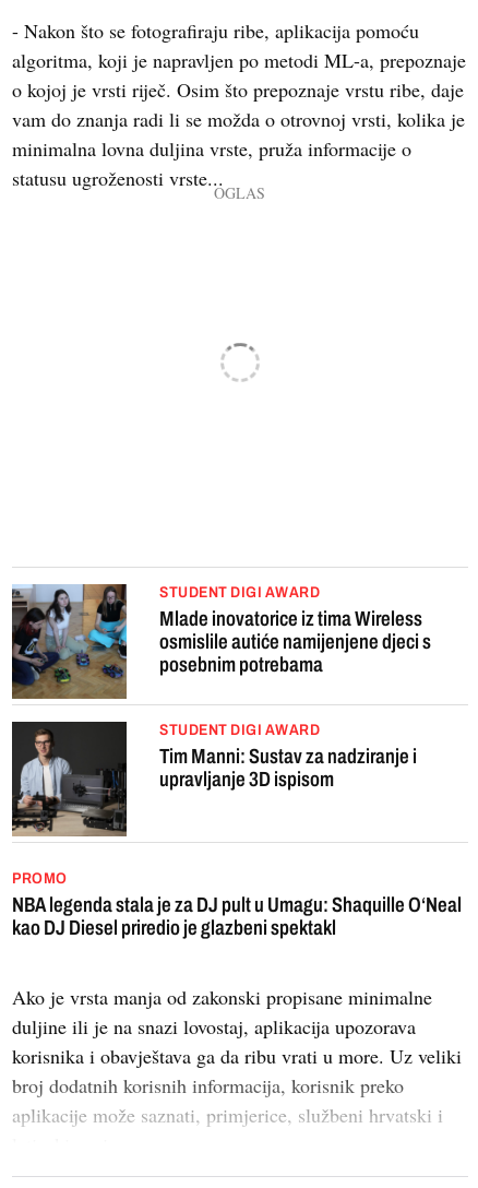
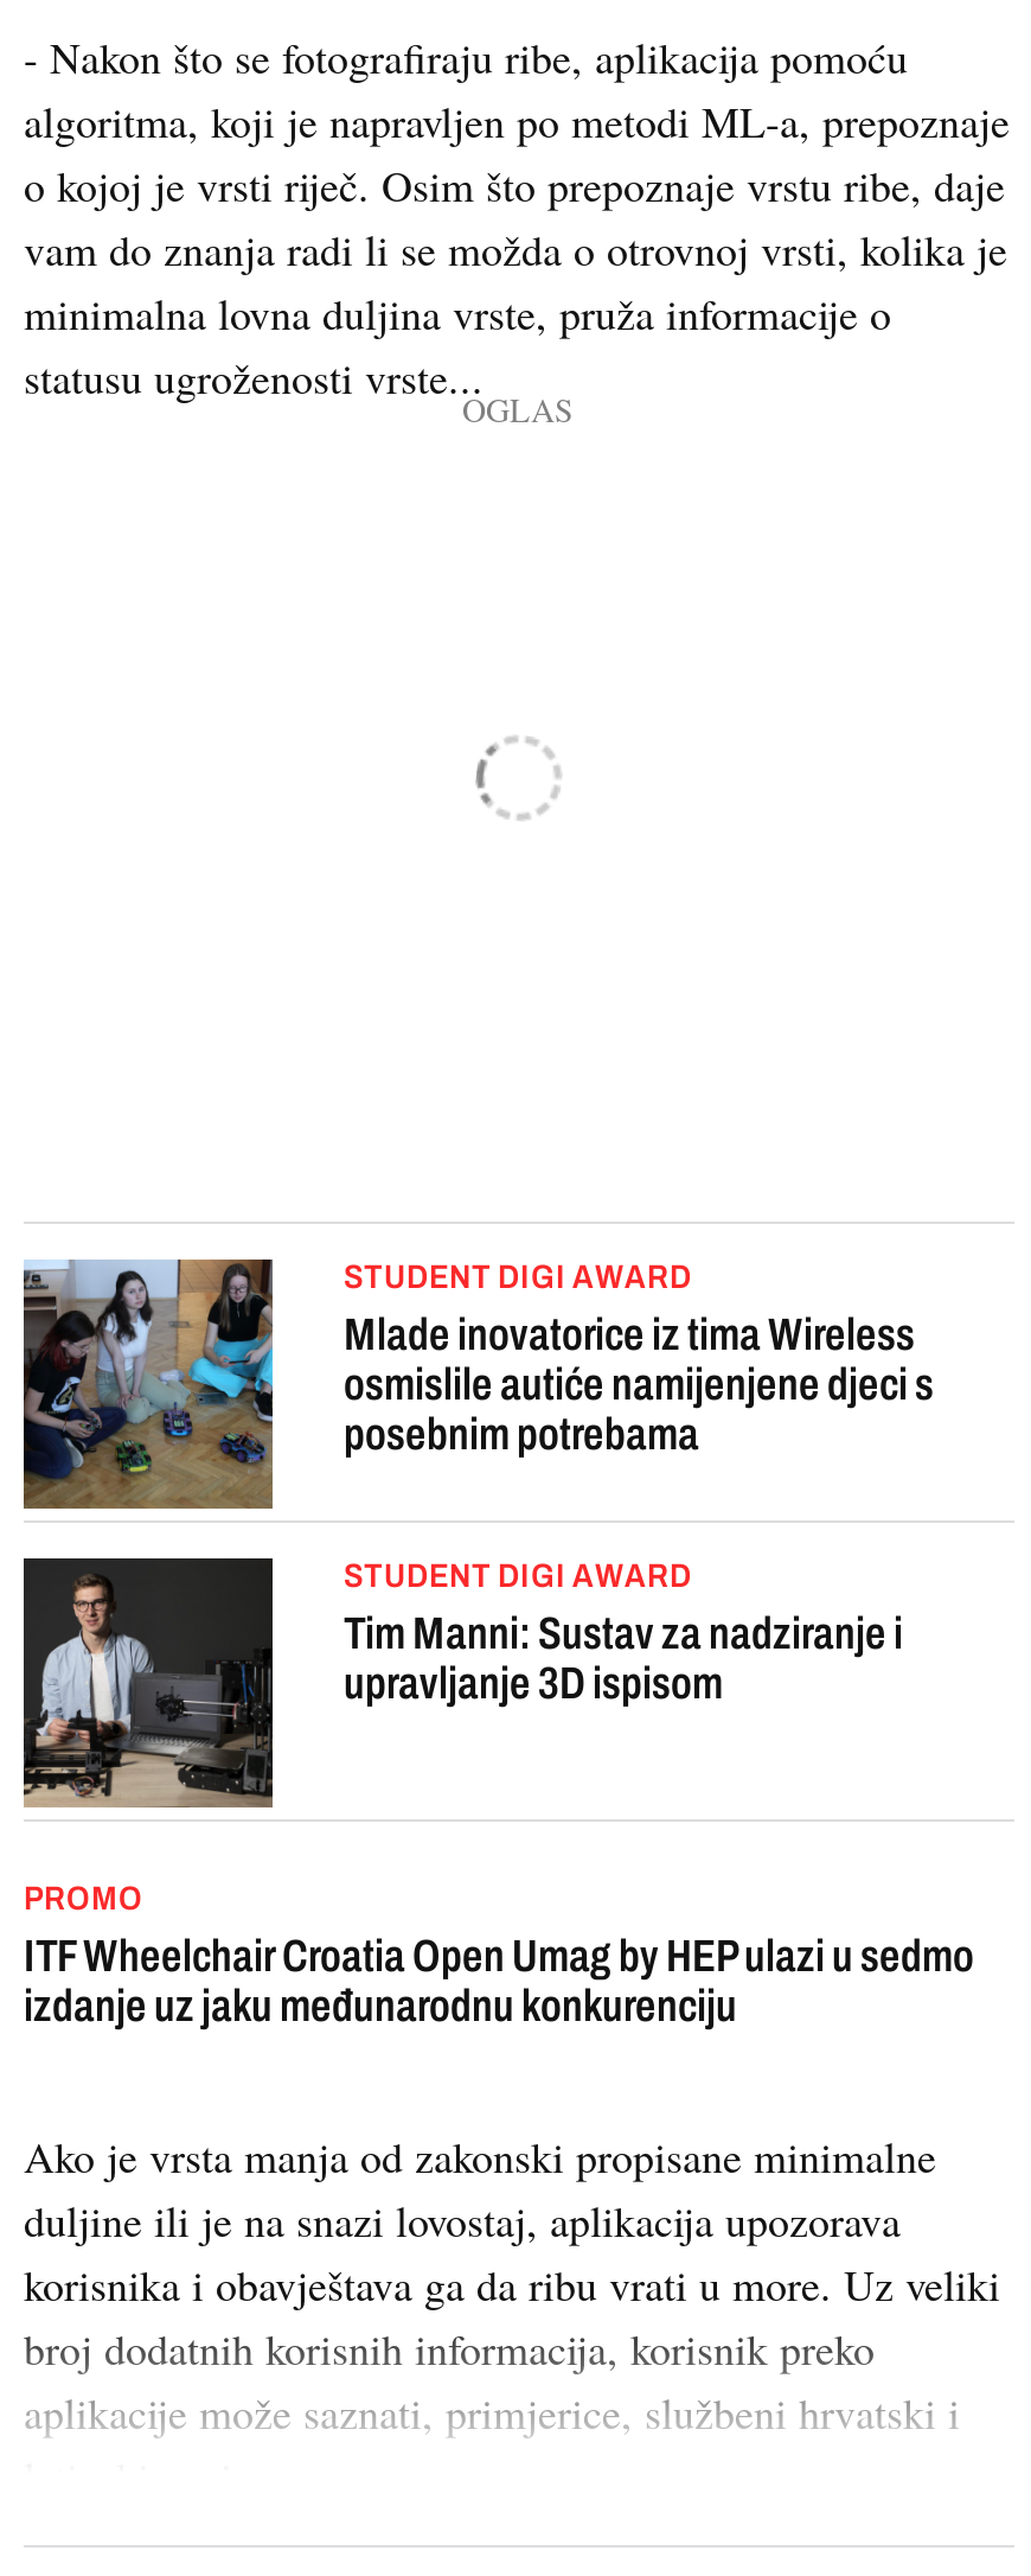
[12,893,462,939] NBA legenda stala je za DJ pult u Umagu: Shaquille O‘Neal | kao DJ Diesel priredio je glazbeni spektakl -> [24,1931,974,2030] ITF Wheelchair Croatia Open Umag by HEP ulazi u sedmo | izdanje uz jaku međunarodnu konkurenciju

